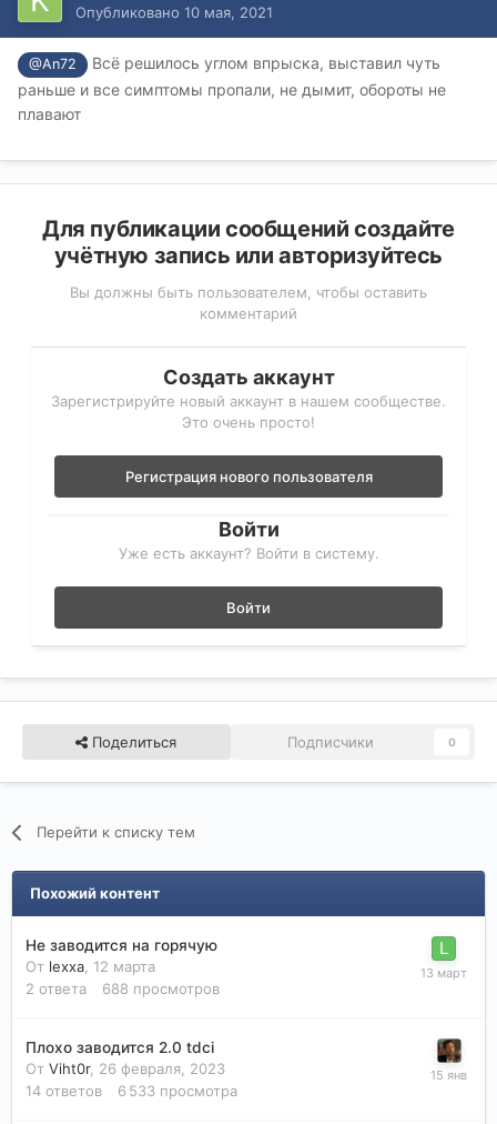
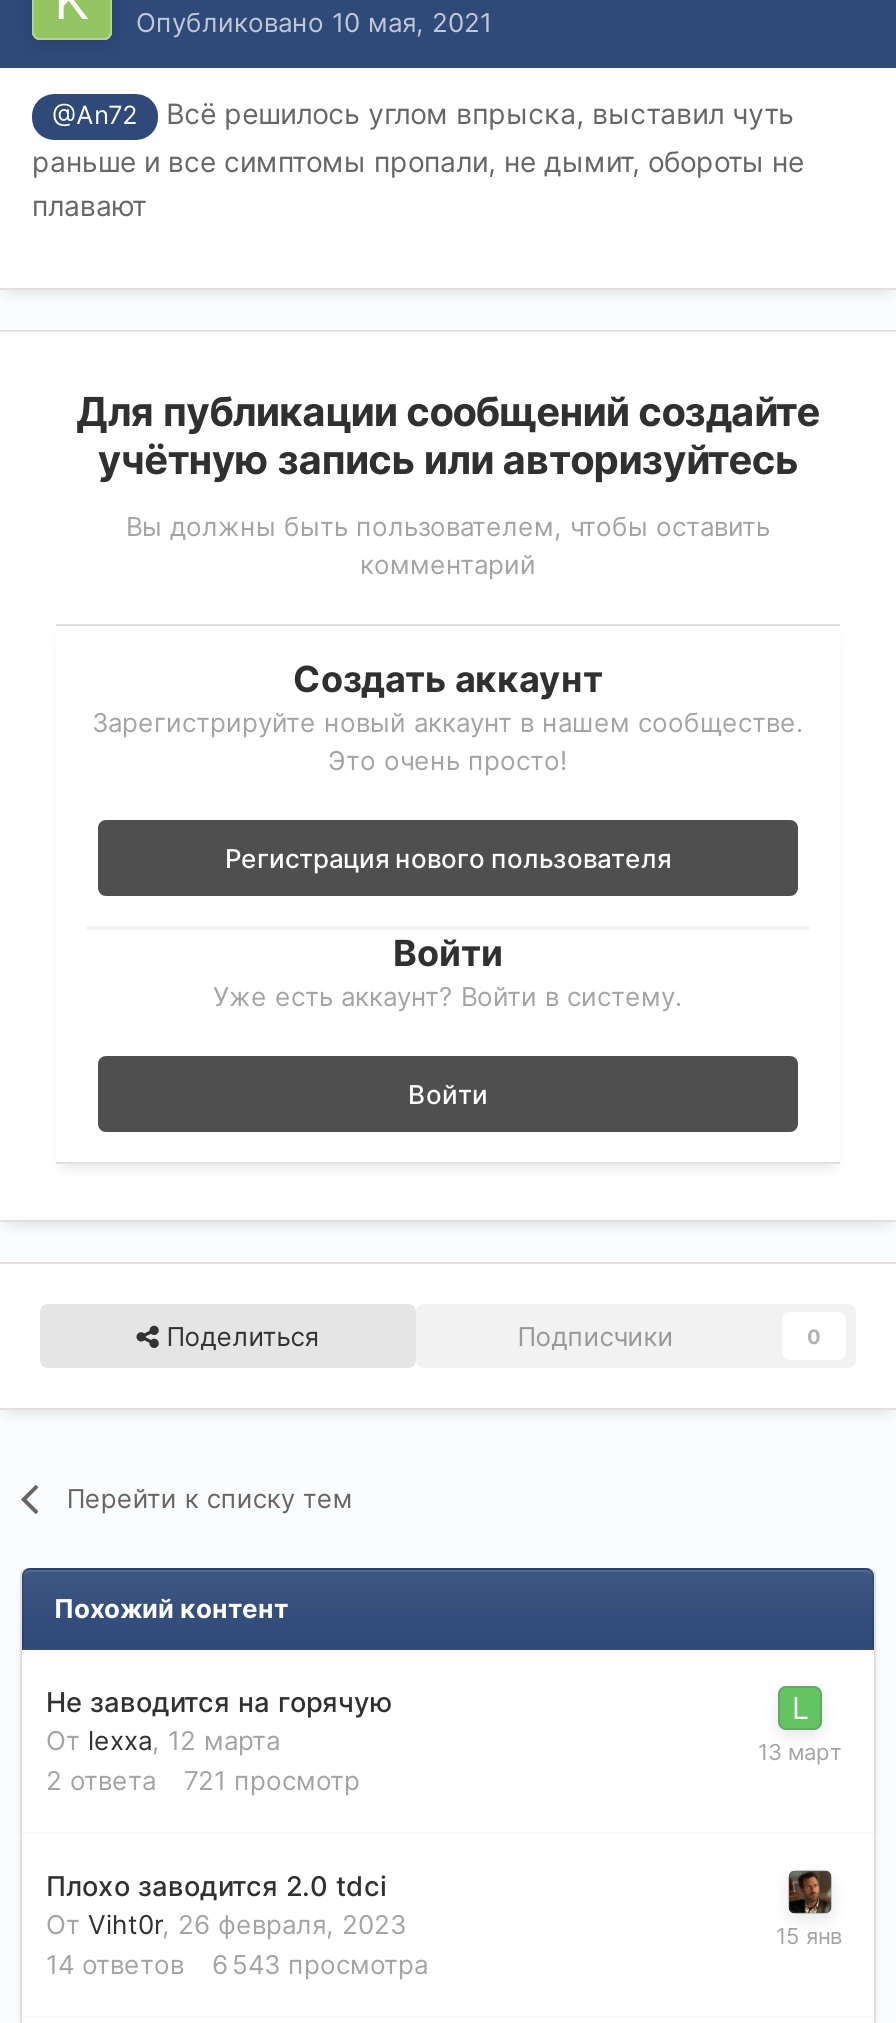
[26,979,220,997] 2 ответа 688 просмотров -> [46,1763,360,1795] 2 ответа 721 просмотр
[26,1081,237,1099] 14 ответов 6 533 просмотра -> [46,1947,428,1979] 14 ответов 6 543 просмотра

